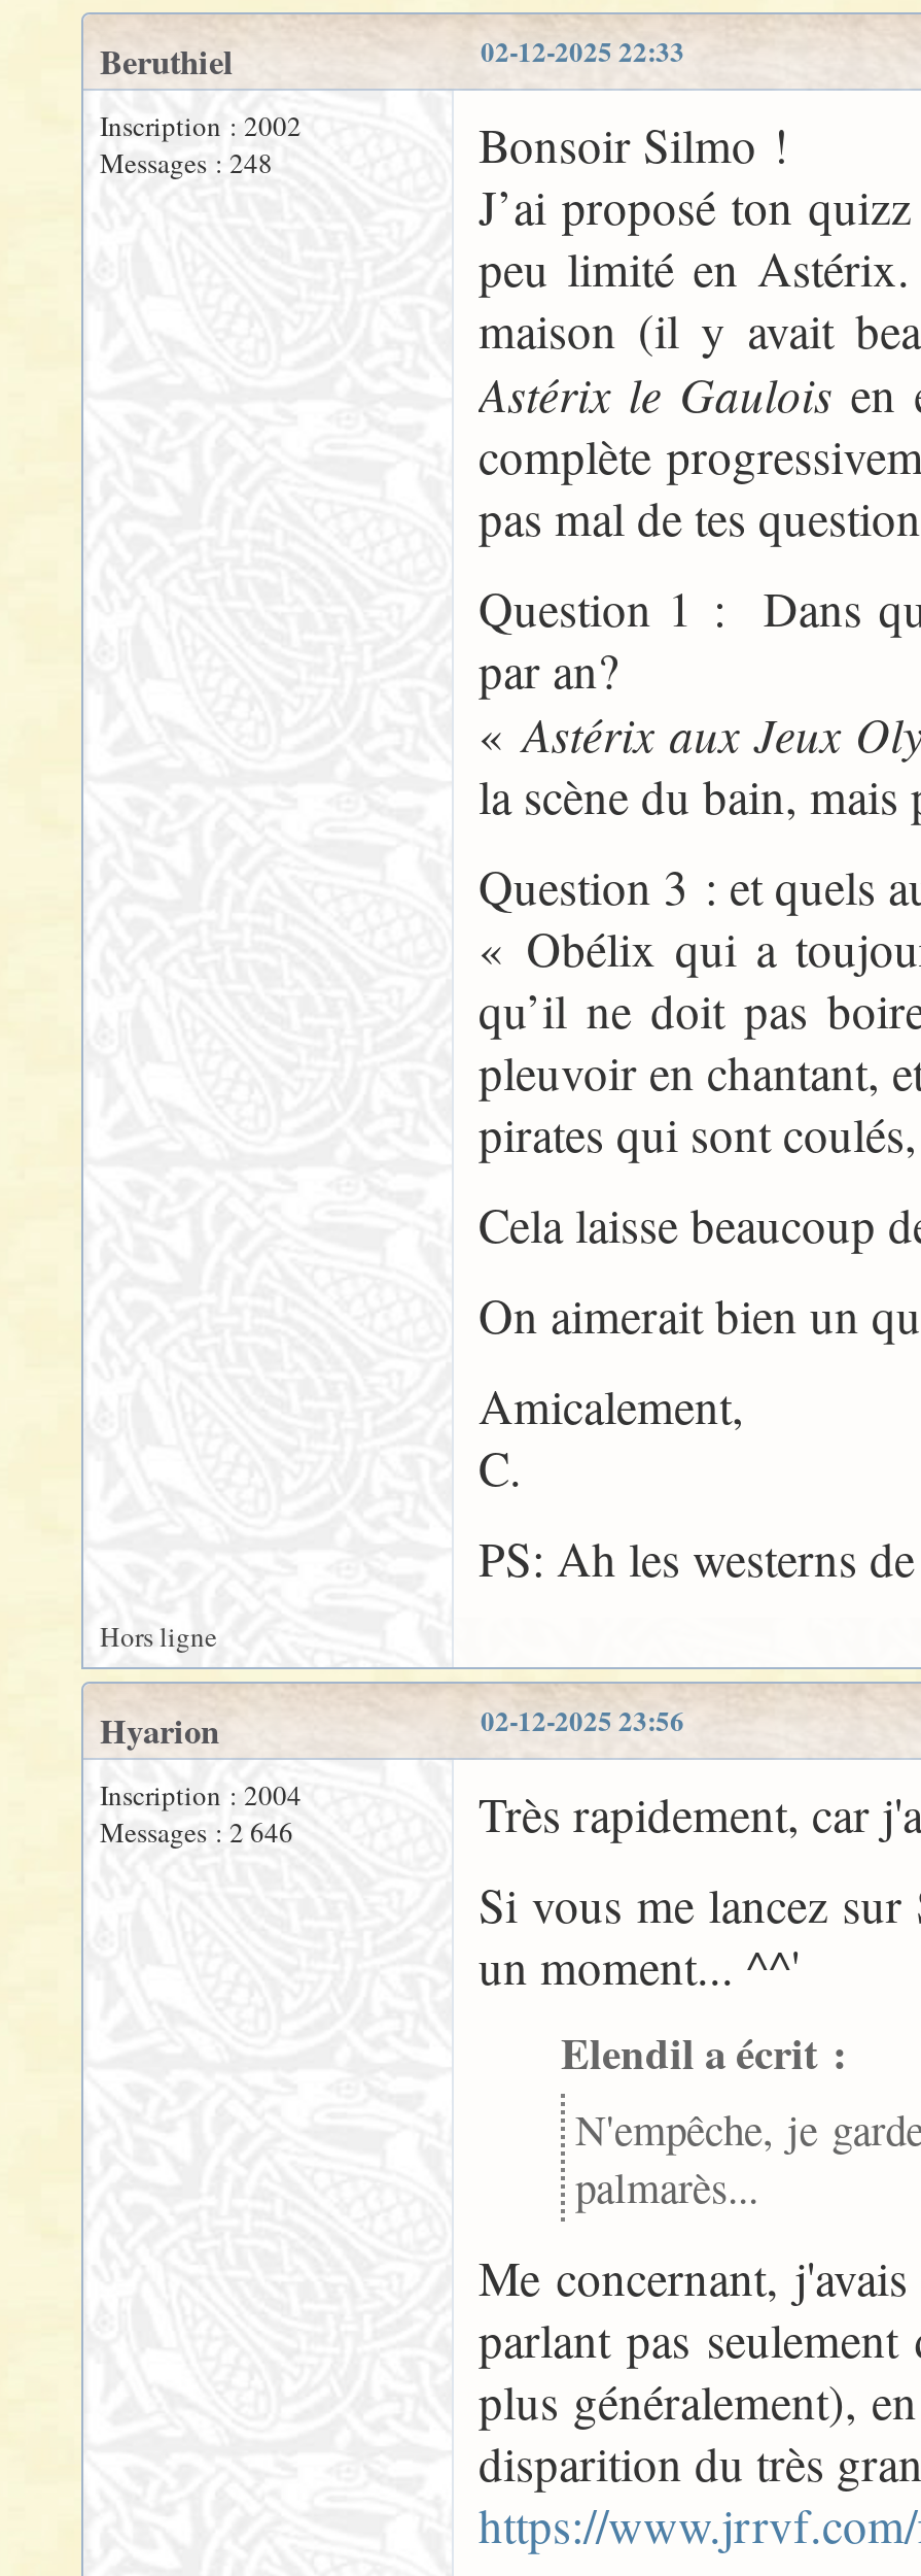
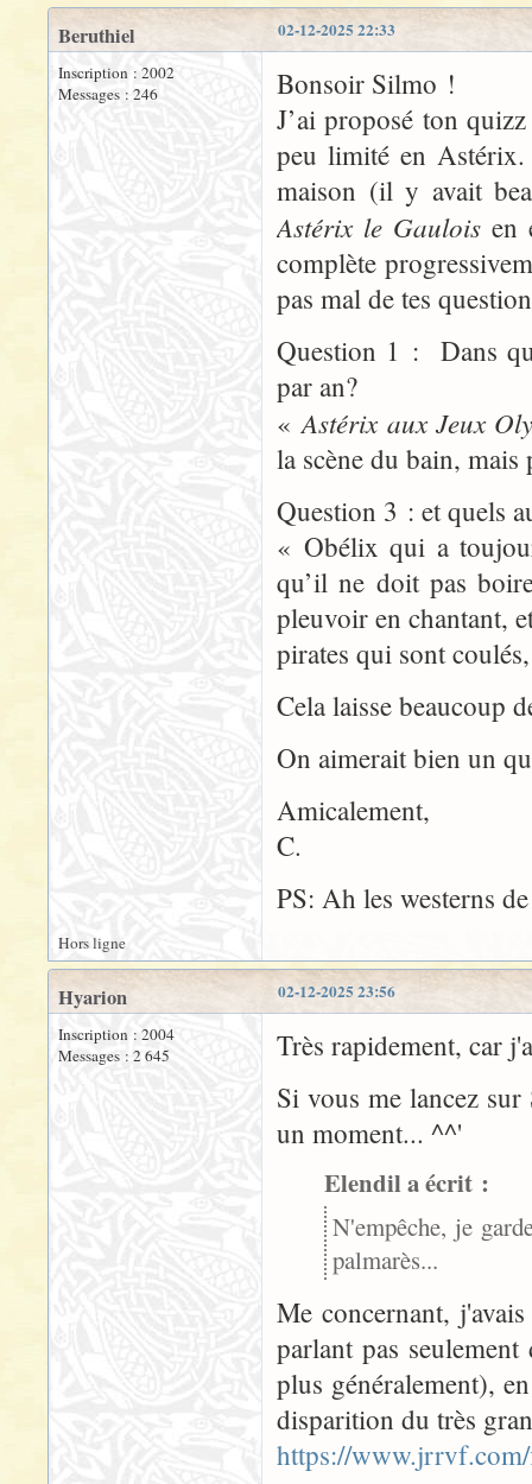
[100,144,273,181] Messages : 248 -> [58,83,158,104] Messages : 246
[100,1814,293,1851] Messages : 2 646 -> [58,1045,170,1066] Messages : 2 645

